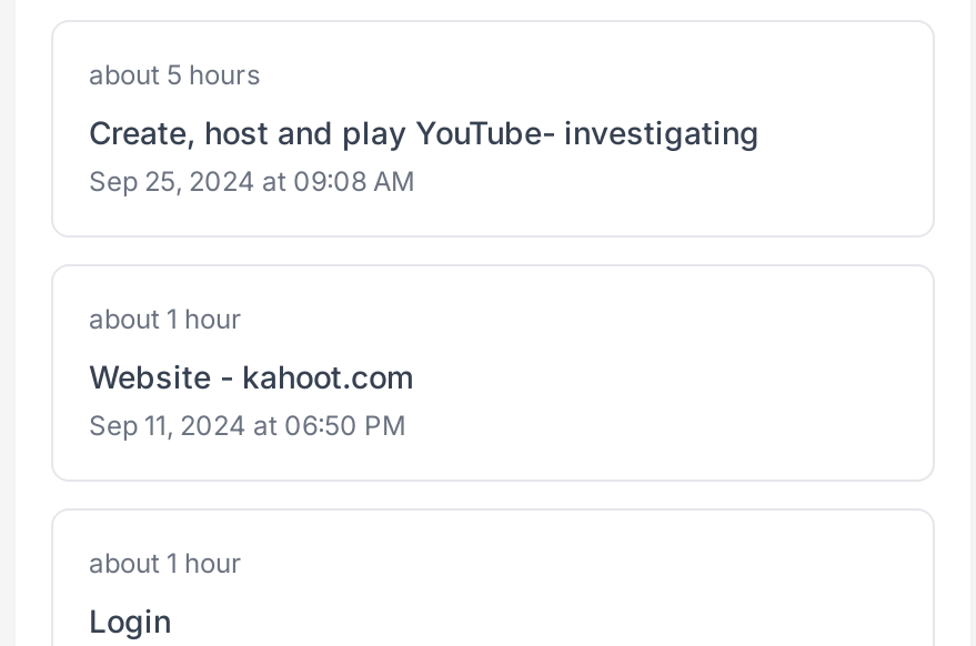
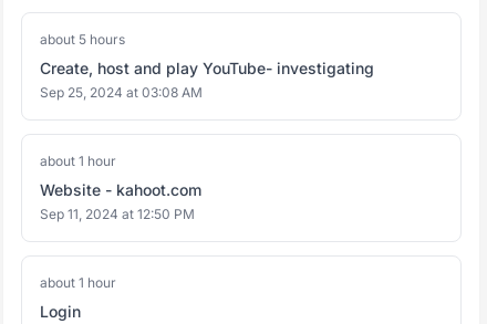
[89,164,415,198] Sep 25, 2024 at 09:08 AM -> [40,84,203,101] Sep 25, 2024 at 03:08 AM
[89,408,406,442] Sep 11, 2024 at 06:50 PM -> [40,206,195,222] Sep 11, 2024 at 12:50 PM

